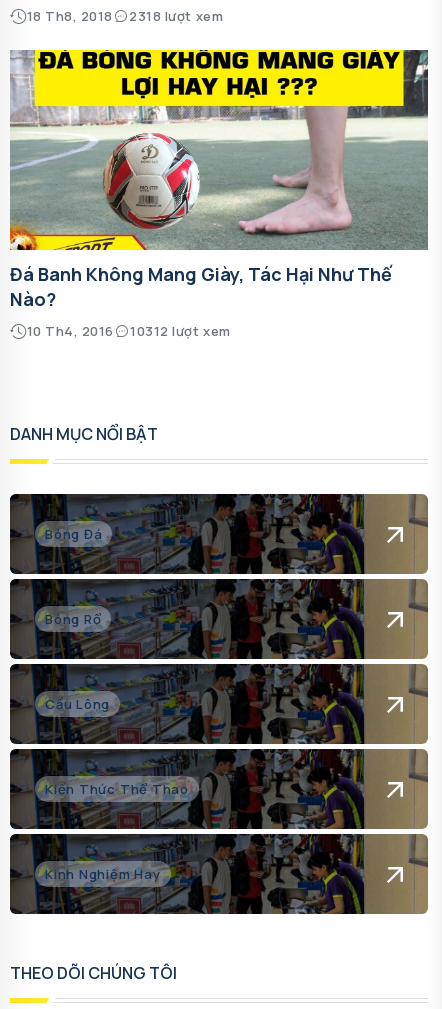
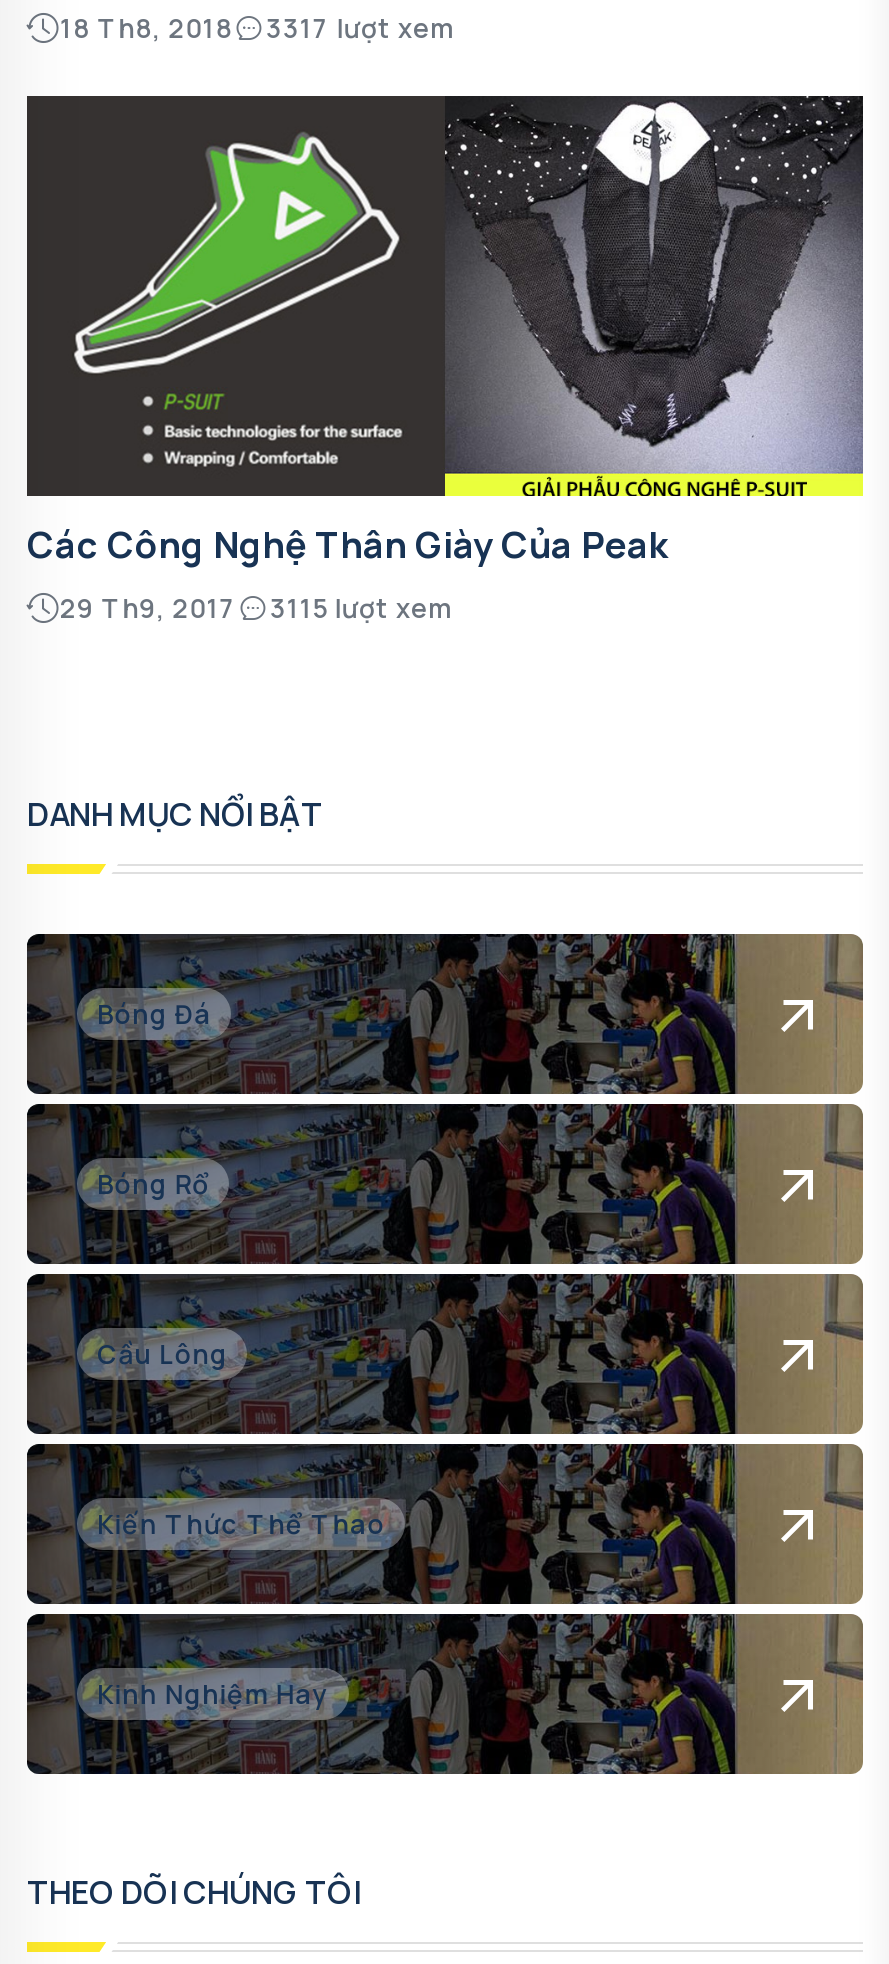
[26,7,223,25] 18 Th8, 2018 2318 lượt xem -> [60,9,453,45] 18 Th8, 2018 3317 lượt xem
[9,49,429,311] [image] | Đá Banh Không Mang Giày, Tác Hại Như Thế | Nào? -> [25,94,865,567] [image] | Các Công Nghệ Thân Giày Của Peak
[26,322,231,340] 10 Th4, 2016 | 10312 lượt xem -> [60,589,451,625] 29 Th9, 2017 | 3115 lượt xem

